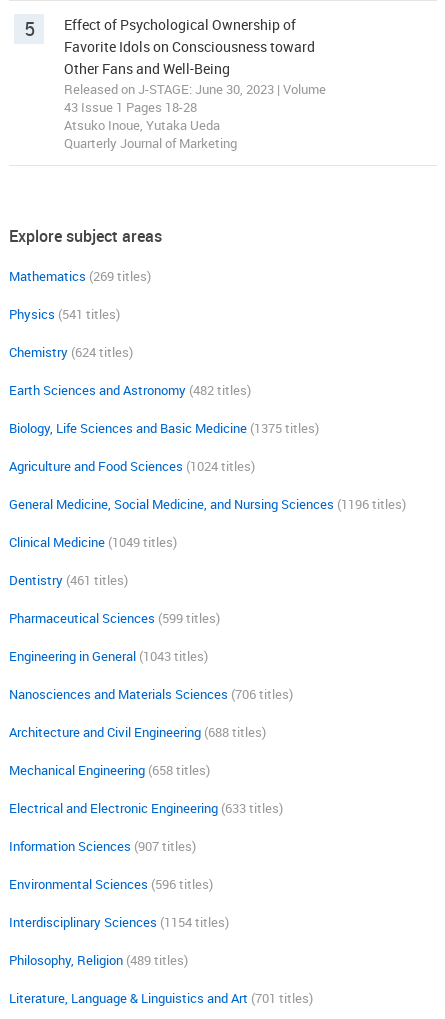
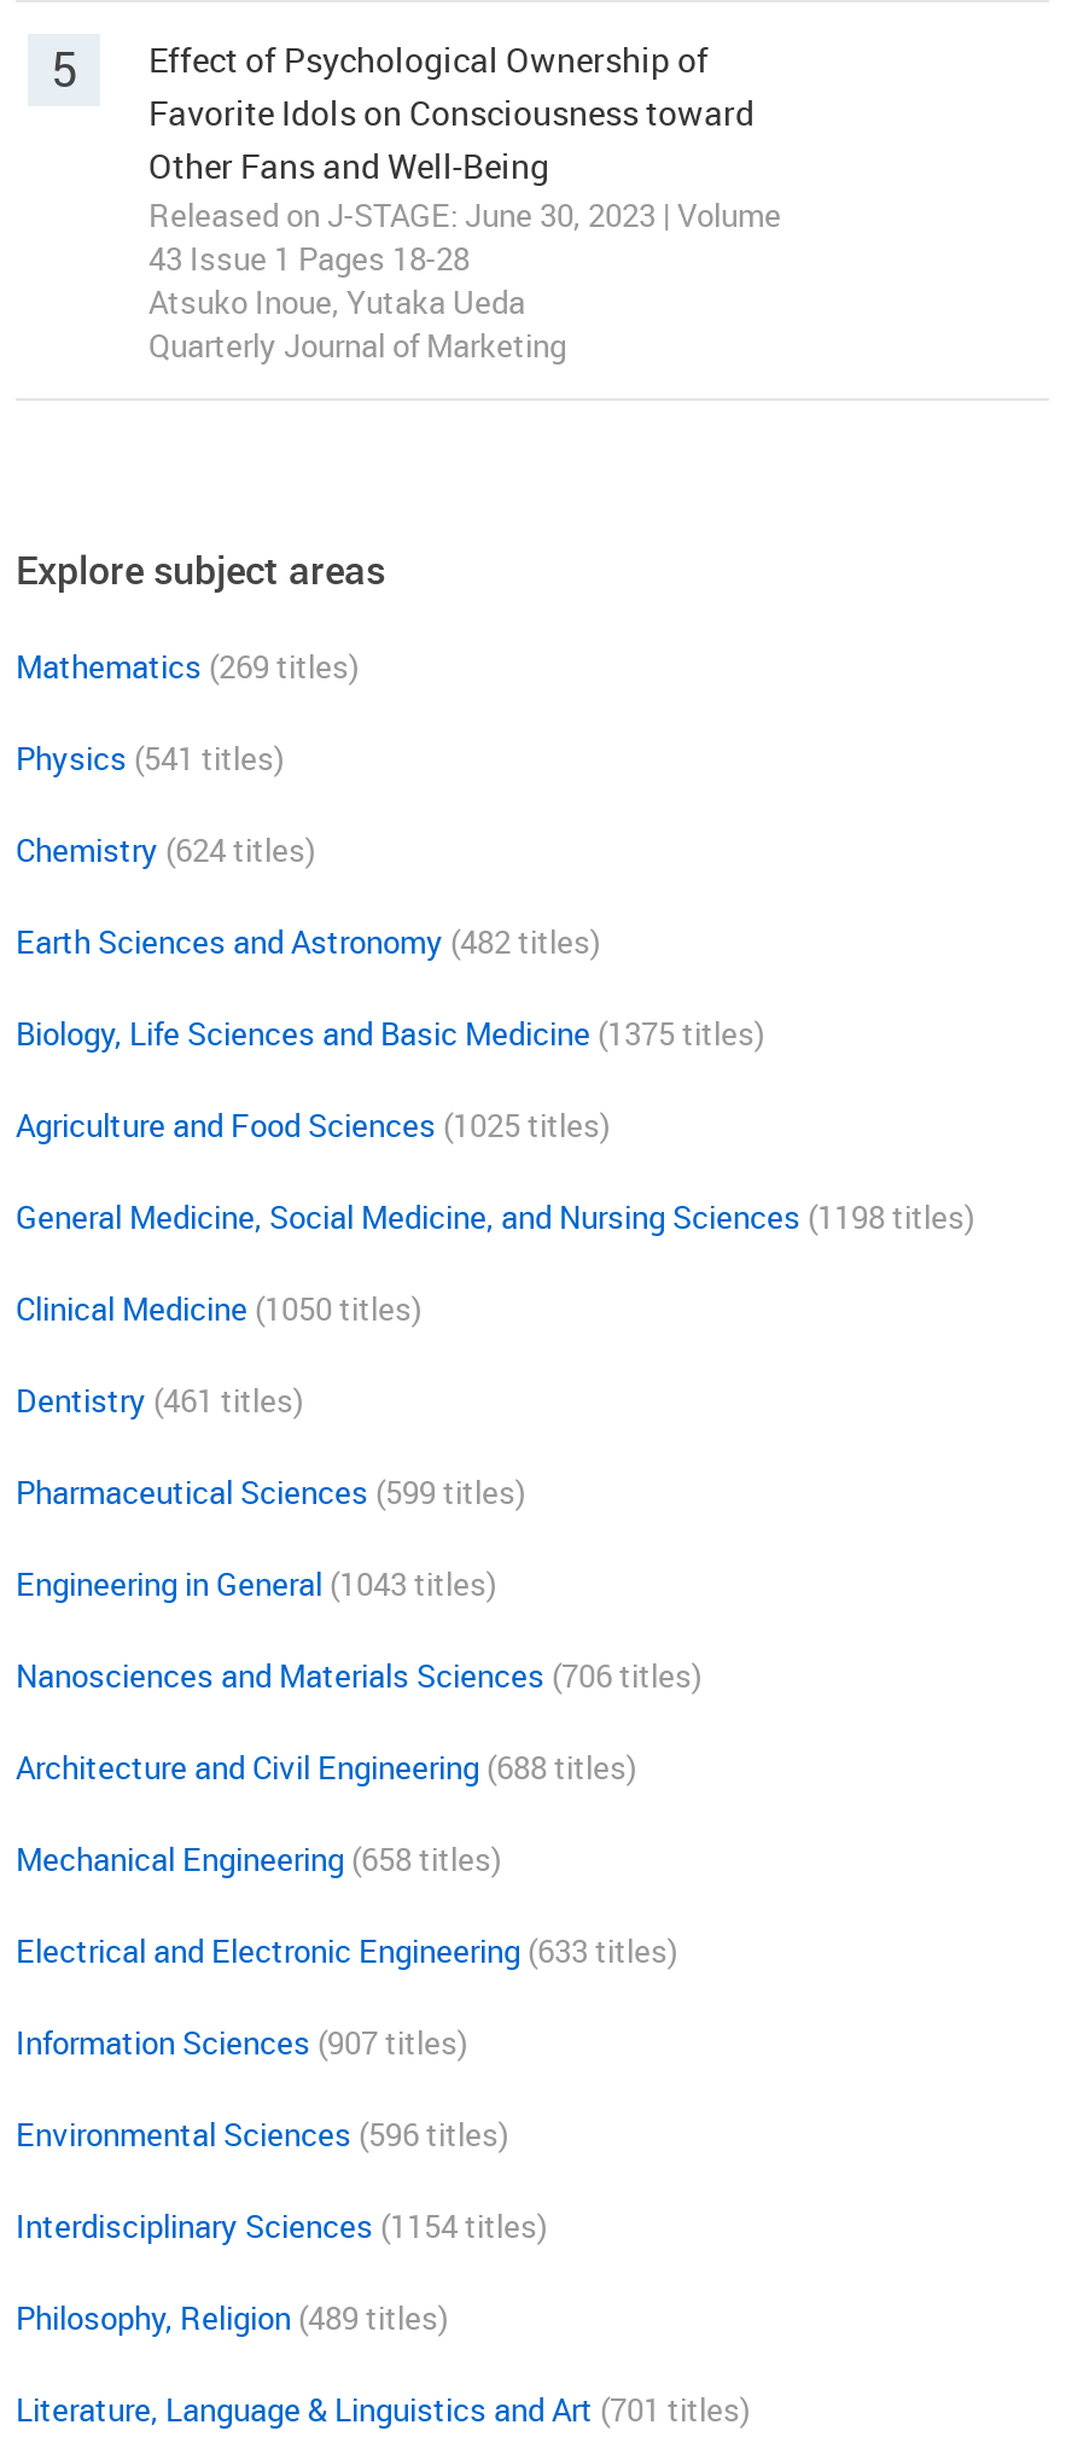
[9,457,255,475] Agriculture and Food Sciences (1024 titles) -> [16,1103,610,1147] Agriculture and Food Sciences (1025 titles)
[9,495,406,513] General Medicine, Social Medicine, and Nursing Sciences (1196 titles) -> [16,1195,974,1238] General Medicine, Social Medicine, and Nursing Sciences (1198 titles)
[9,533,177,551] Clinical Medicine (1049 titles) -> [16,1287,421,1330] Clinical Medicine (1050 titles)

